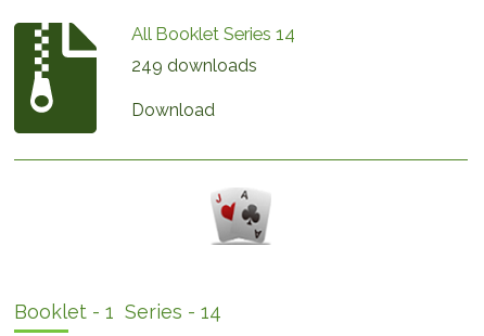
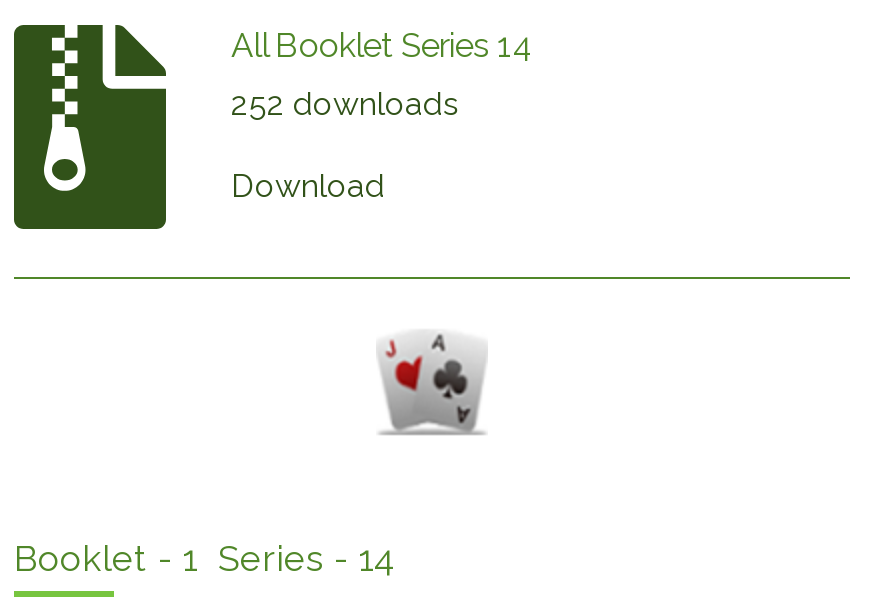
[132,55,258,75] 249 downloads -> [231,84,459,122] 252 downloads

